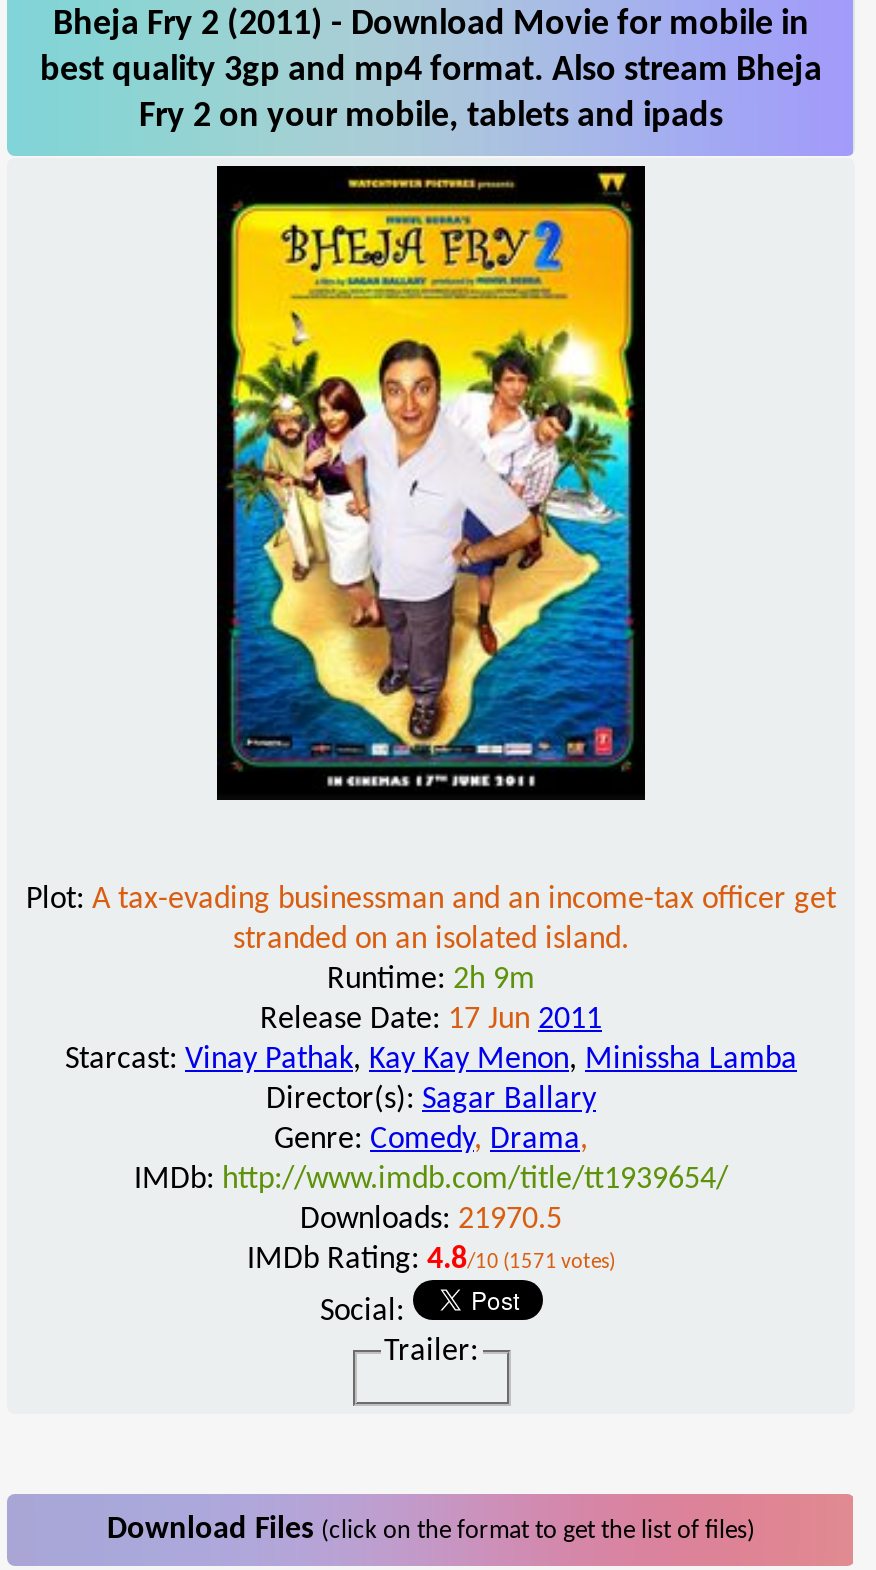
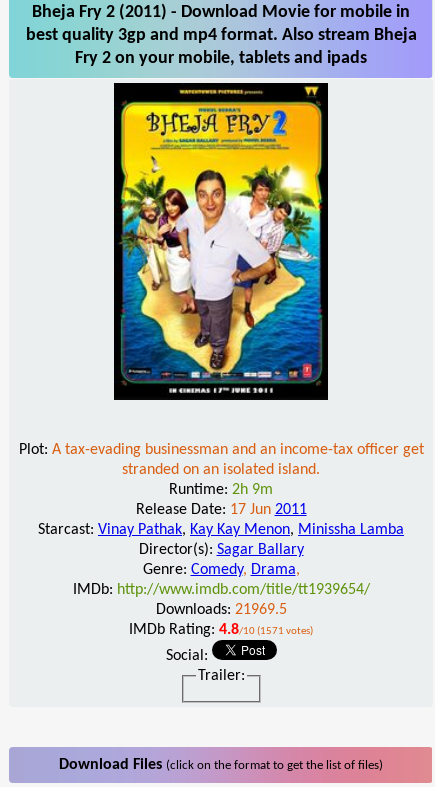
[300,1203,562,1235] Downloads: 21970.5 -> [155,602,286,618] Downloads: 21969.5

